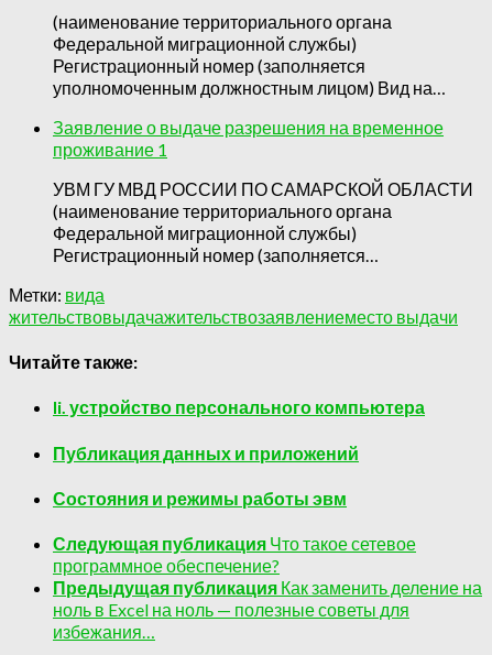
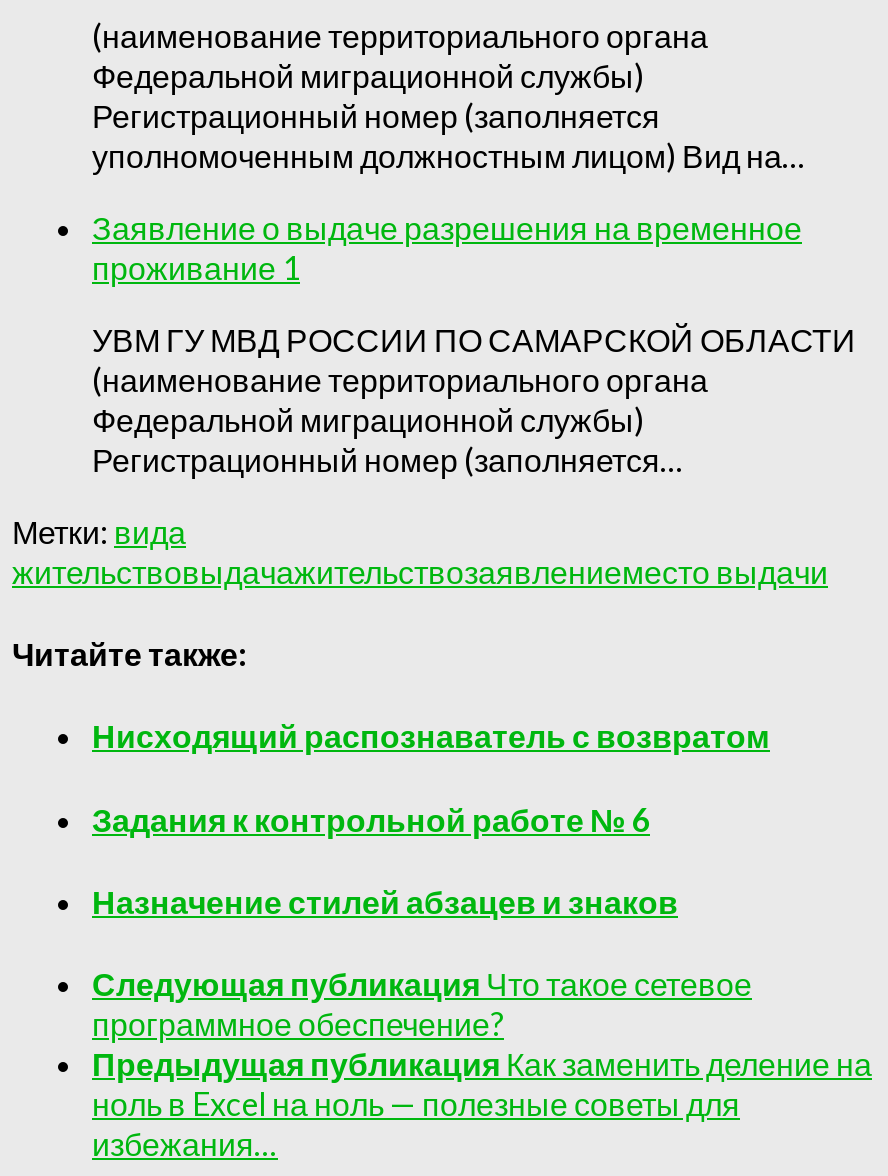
[53,397,425,418] Ii. устройство персонального компьютера -> [92,717,770,755] Нисходящий распознаватель с возвратом
[53,442,359,463] Публикация данных и приложений -> [92,799,650,837] Задания к контрольной работе № 6
[53,488,347,509] Состояния и режимы работы эвм -> [92,882,678,920] Назначение стилей абзацев и знаков

